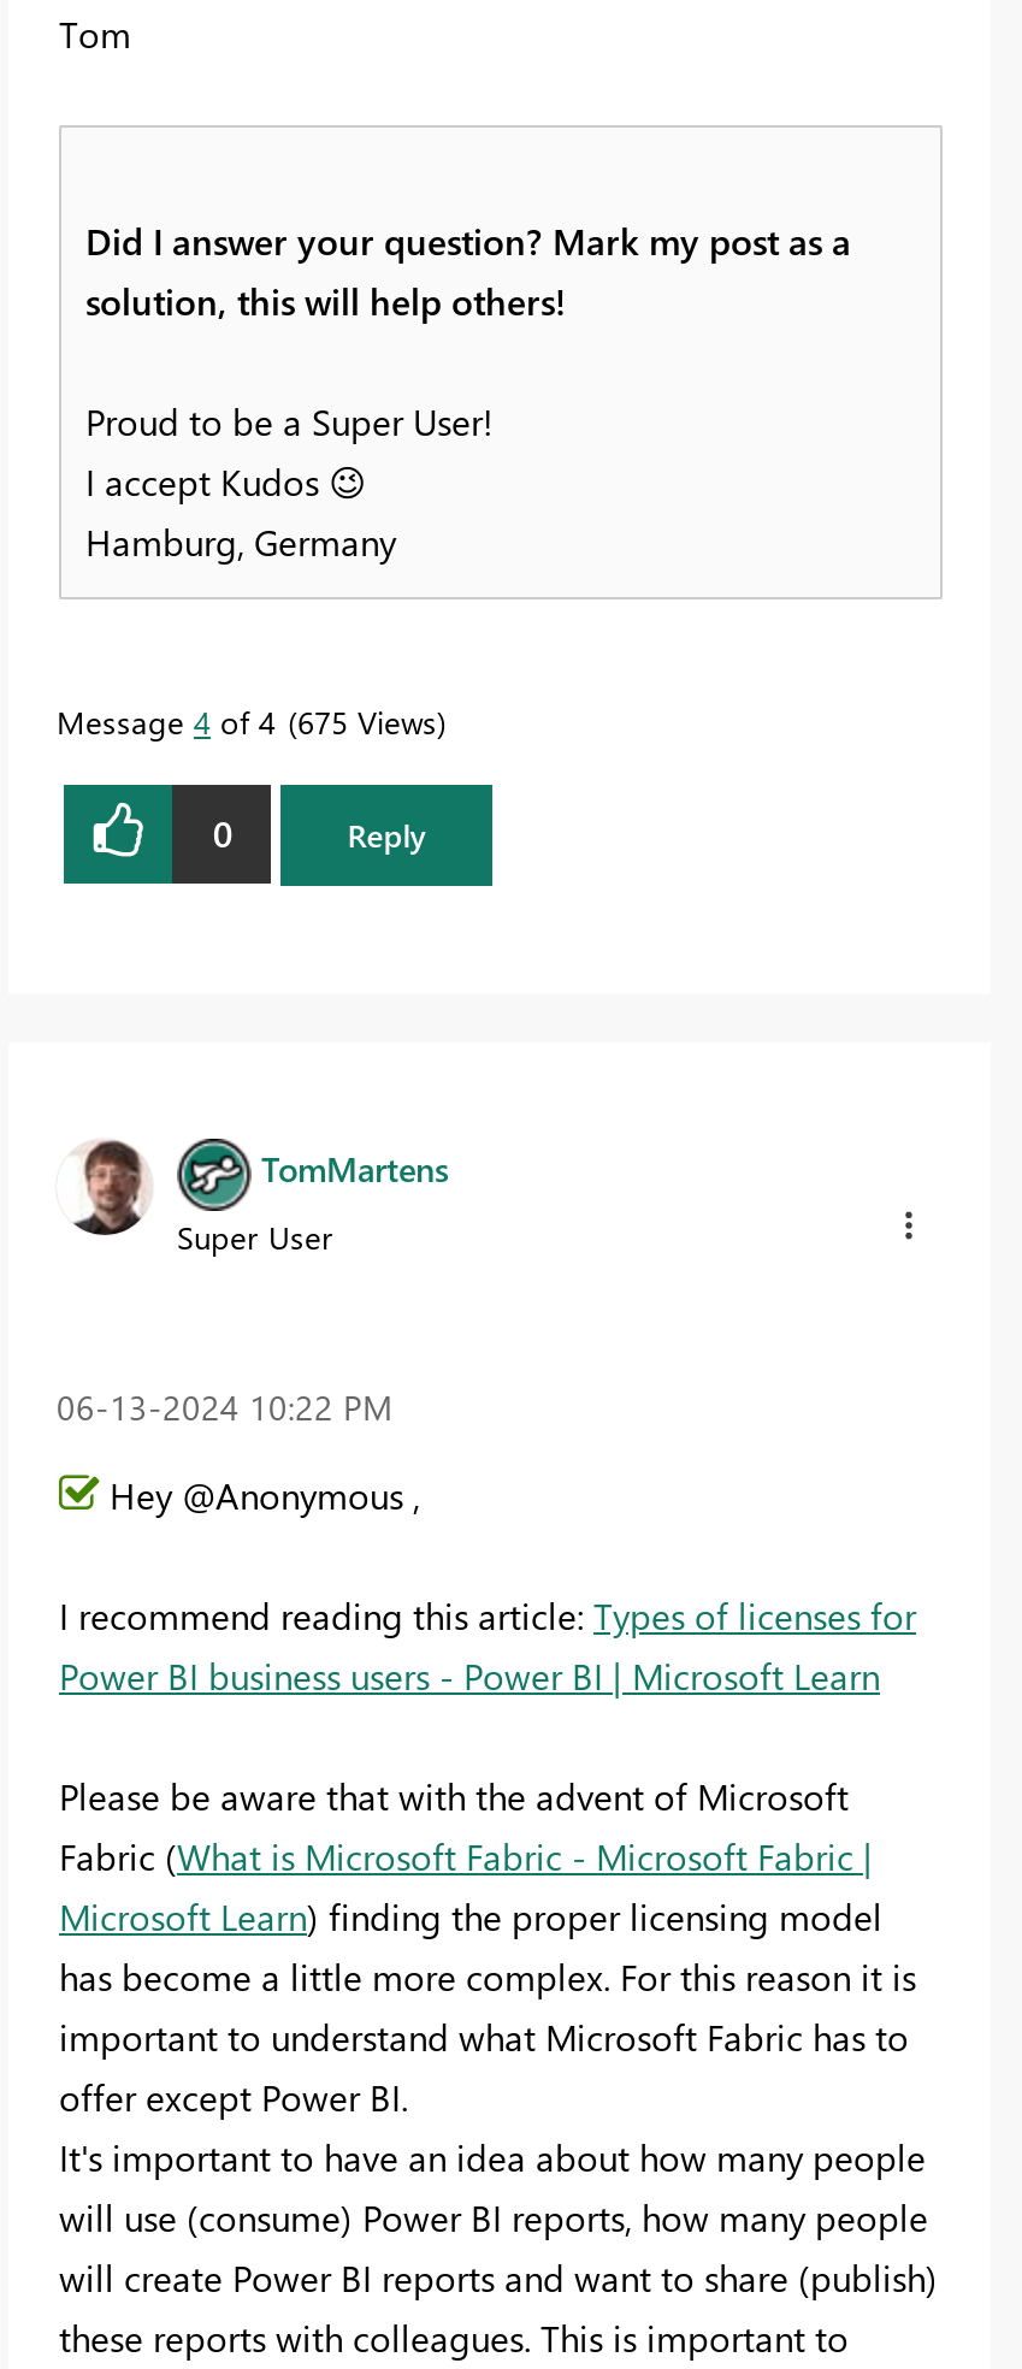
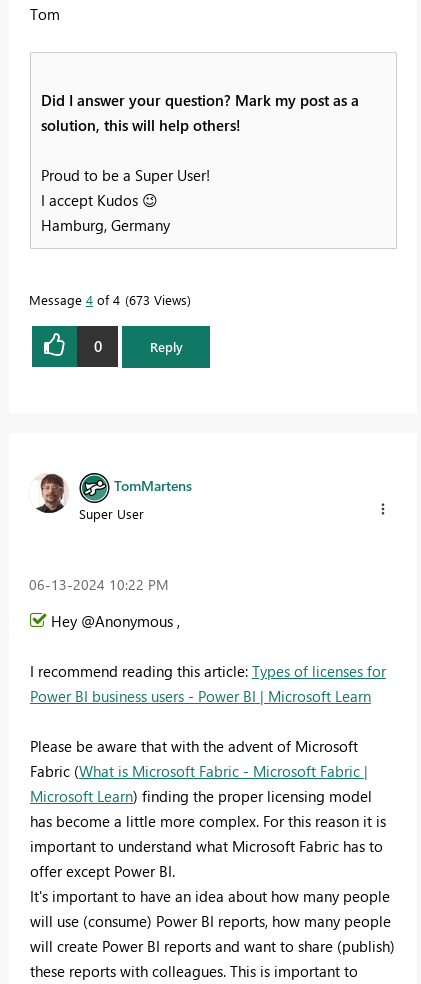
[57,699,437,740] Message 4 of 4 675 Views -> [29,290,187,307] Message 4 of 4 673 Views

